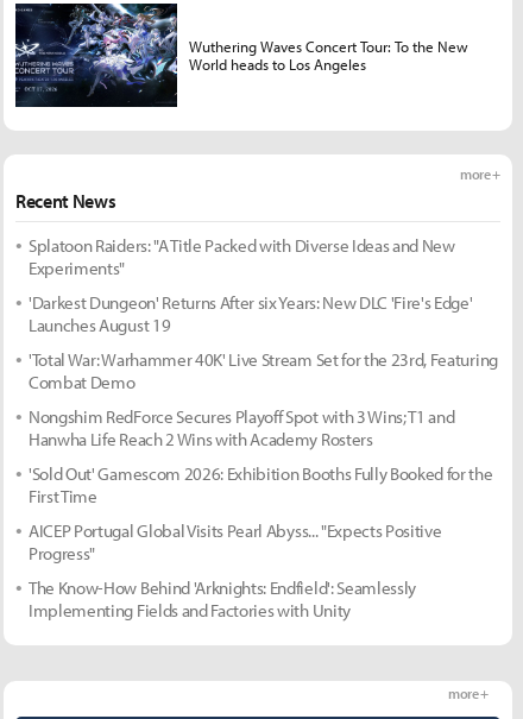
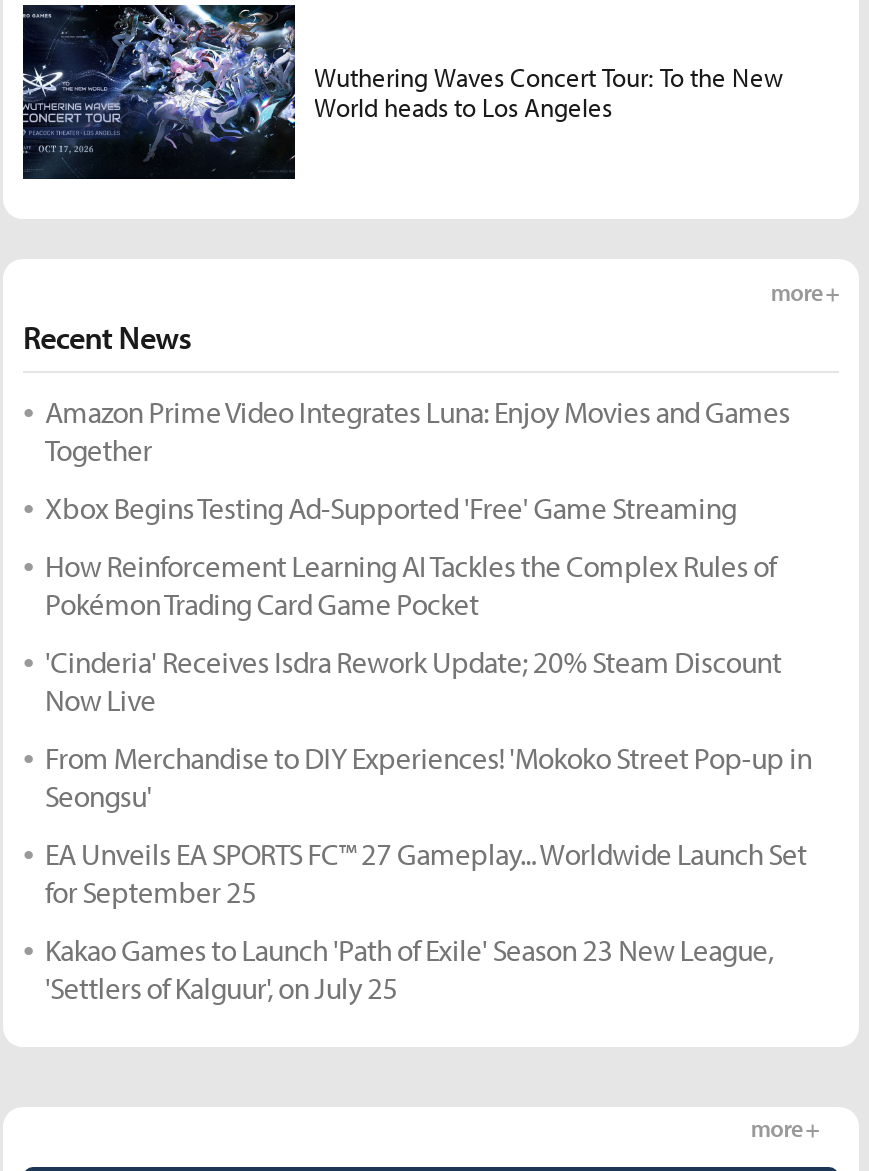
[29,234,455,279] Splatoon Raiders: "A Title Packed with Diverse Ideas and New | Experiments" -> [45,393,790,469] Amazon Prime Video Integrates Luna: Enjoy Movies and Games | Together
[29,291,472,336] 'Darkest Dungeon' Returns After six Years: New DLC 'Fire's Edge' | Launches August 19 -> [45,489,736,527] Xbox Begins Testing Ad-Supported 'Free' Game Streaming
[29,348,498,393] 'Total War: Warhammer 40K' Live Stream Set for the 23rd, Featuring | Combat Demo -> [45,547,776,623] How Reinforcement Learning AI Tackles the Complex Rules of | Pokémon Trading Card Game Pocket
[29,405,455,450] Nongshim RedForce Secures Playoff Spot with 3 Wins; T1 and | Hanwha Life Reach 2 Wins with Academy Rosters -> [45,643,781,719] 'Cinderia' Receives Isdra Rework Update; 20% Steam Discount | Now Live
[29,462,493,507] 'Sold Out' Gamescom 2026: Exhibition Booths Fully Booked for the | First Time -> [45,739,812,815] From Merchandise to DIY Experiences! 'Mokoko Street Pop-up in | Seongsu'
[29,519,442,565] AICEP Portugal Global Visits Pearl Abyss... "Expects Positive | Progress" -> [45,835,807,911] EA Unveils EA SPORTS FC™ 27 Gameplay... Worldwide Launch Set | for September 25
[29,576,416,622] The Know-How Behind 'Arknights: Endfield': Seamlessly | Implementing Fields and Factories with Unity -> [45,931,773,1007] Kakao Games to Launch 'Path of Exile' Season 23 New League, | 'Settlers of Kalguur', on July 25

